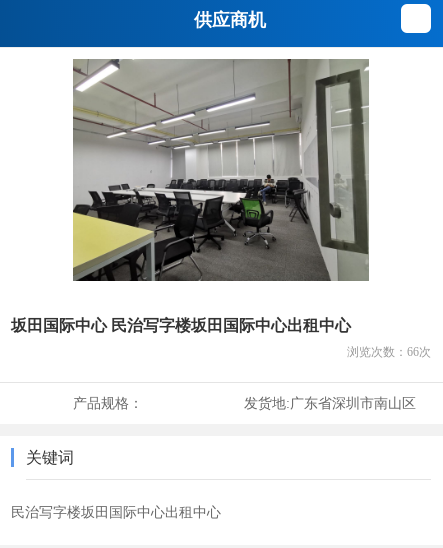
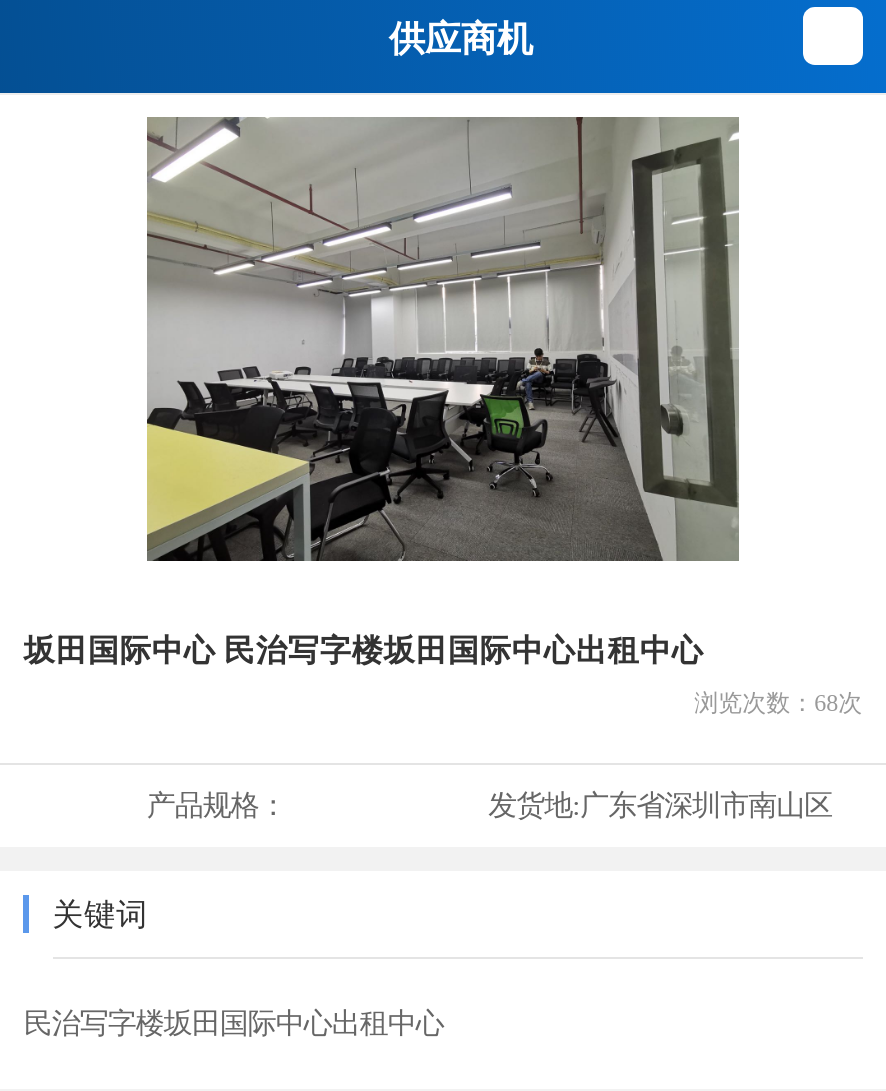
[347,345,431,359] 浏览次数：66次 -> [694,688,862,716] 浏览次数：68次

